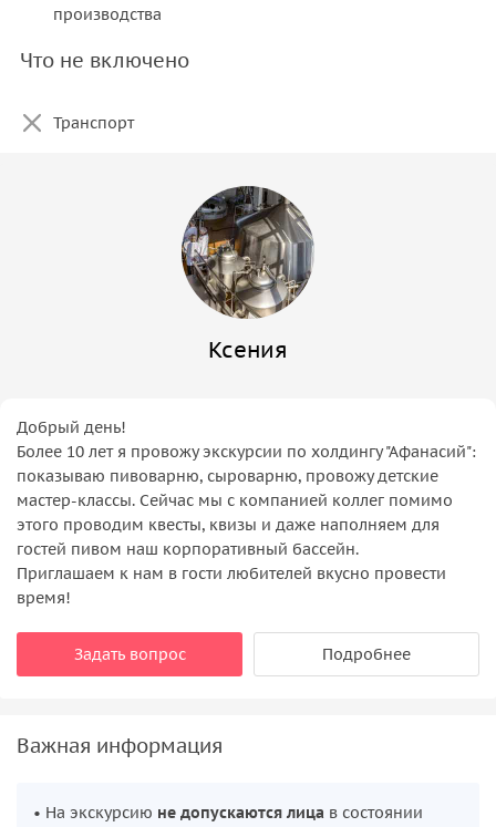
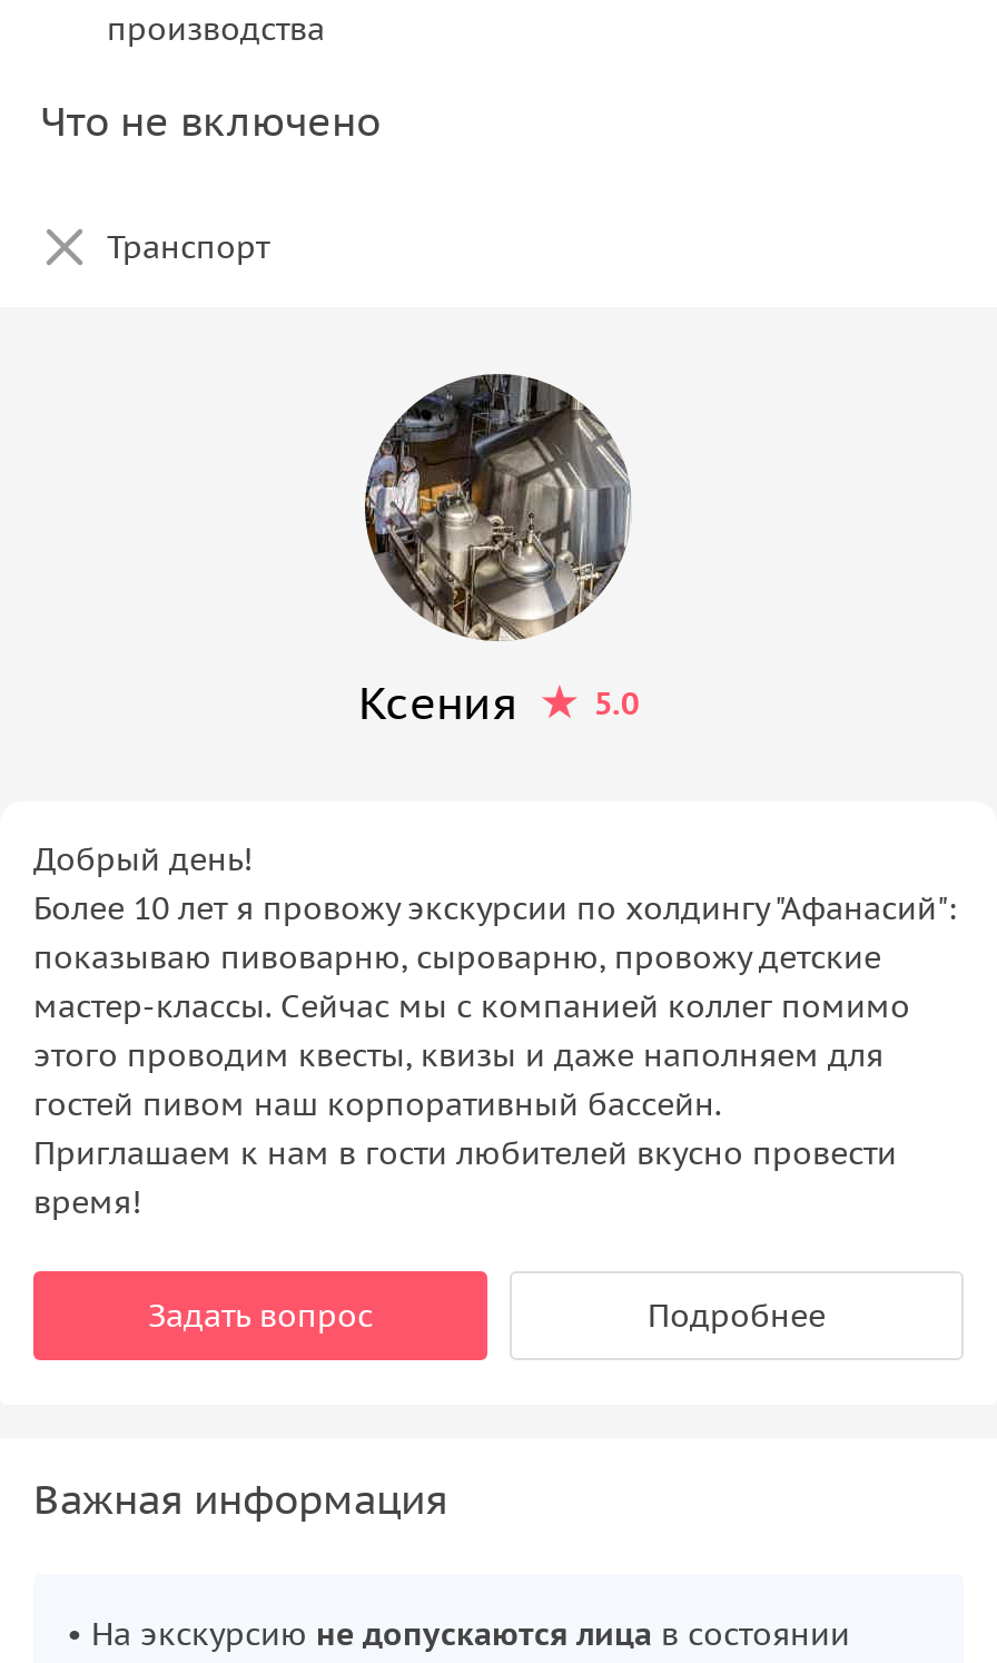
none -> [594,683,639,723] 5.0

